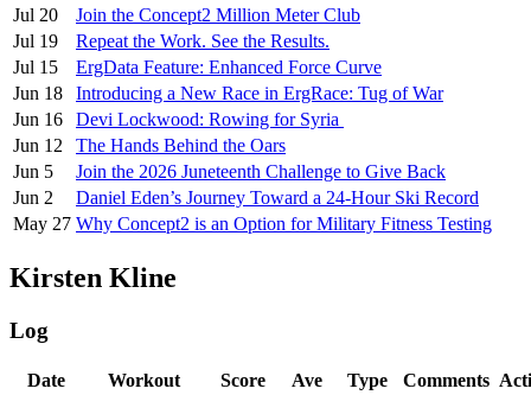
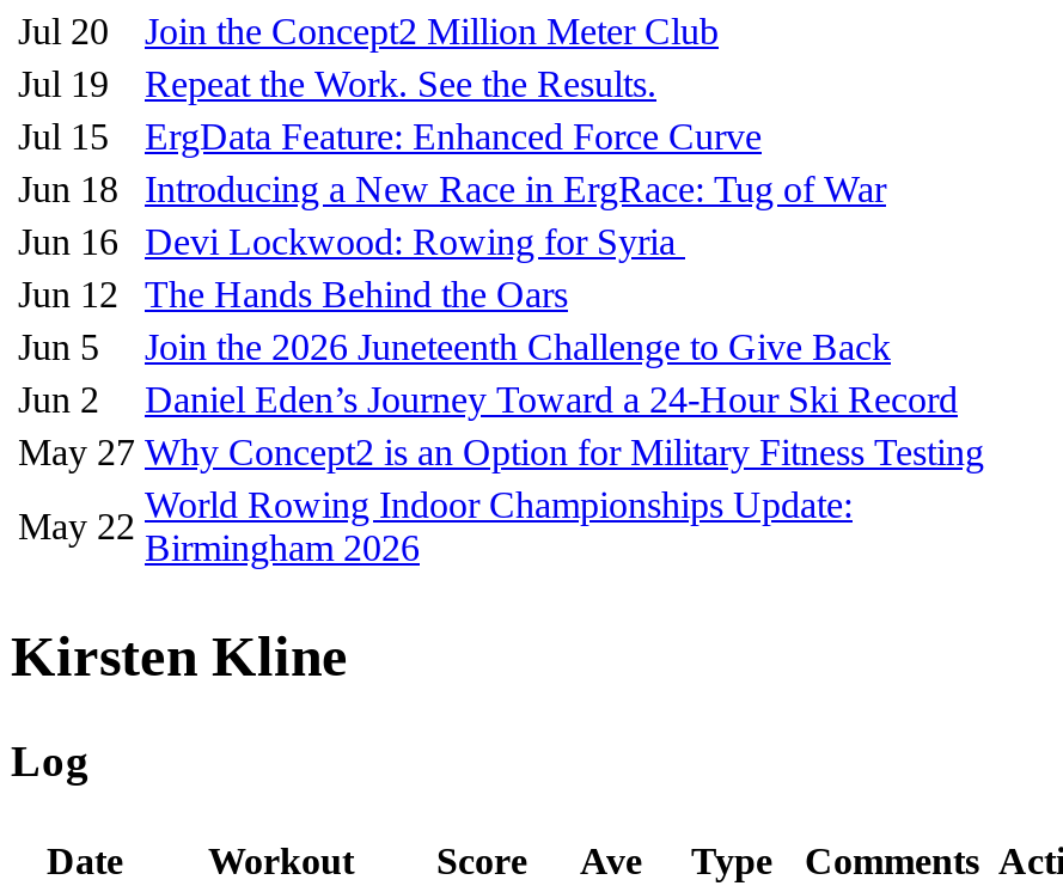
none -> [18,505,135,545] May 22
none -> [145,483,853,567] World Rowing Indoor Championships Update: | Birmingham 2026

